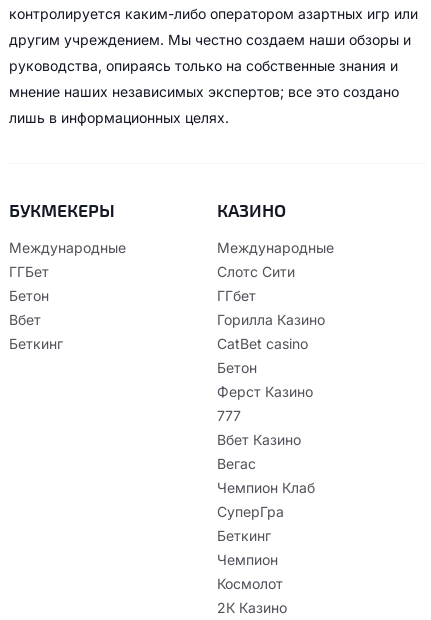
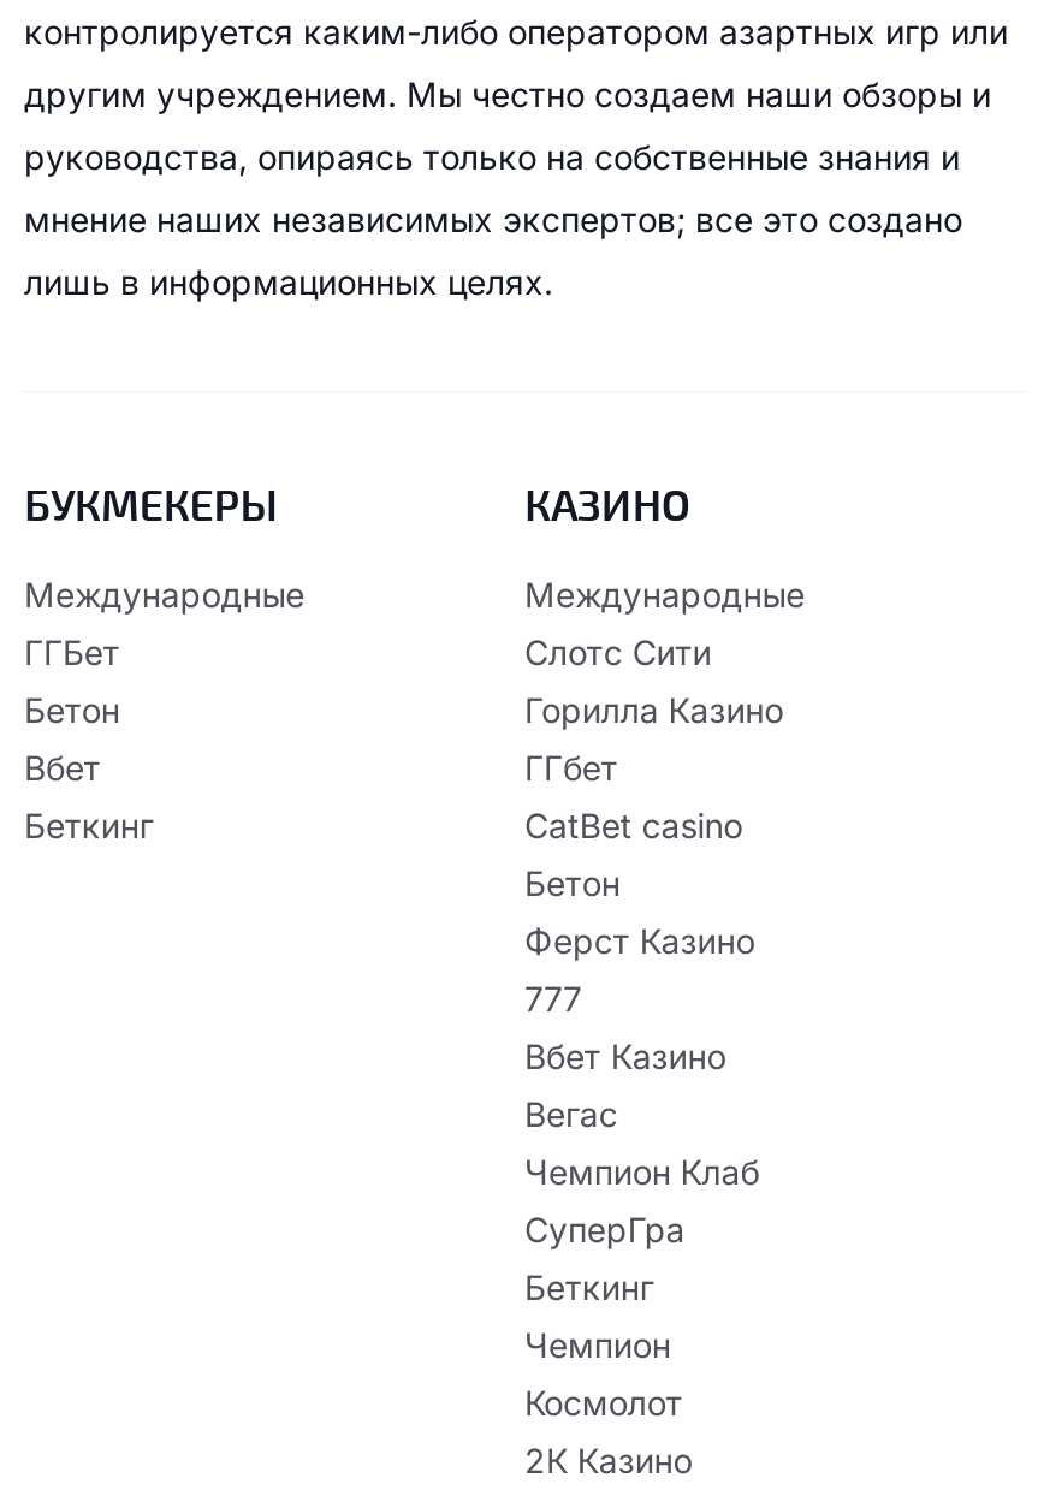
moved [217,287,256,304] -> [524,747,618,788]: ГГбет
moved [217,311,325,328] -> [524,689,783,730]: Горилла Казино

